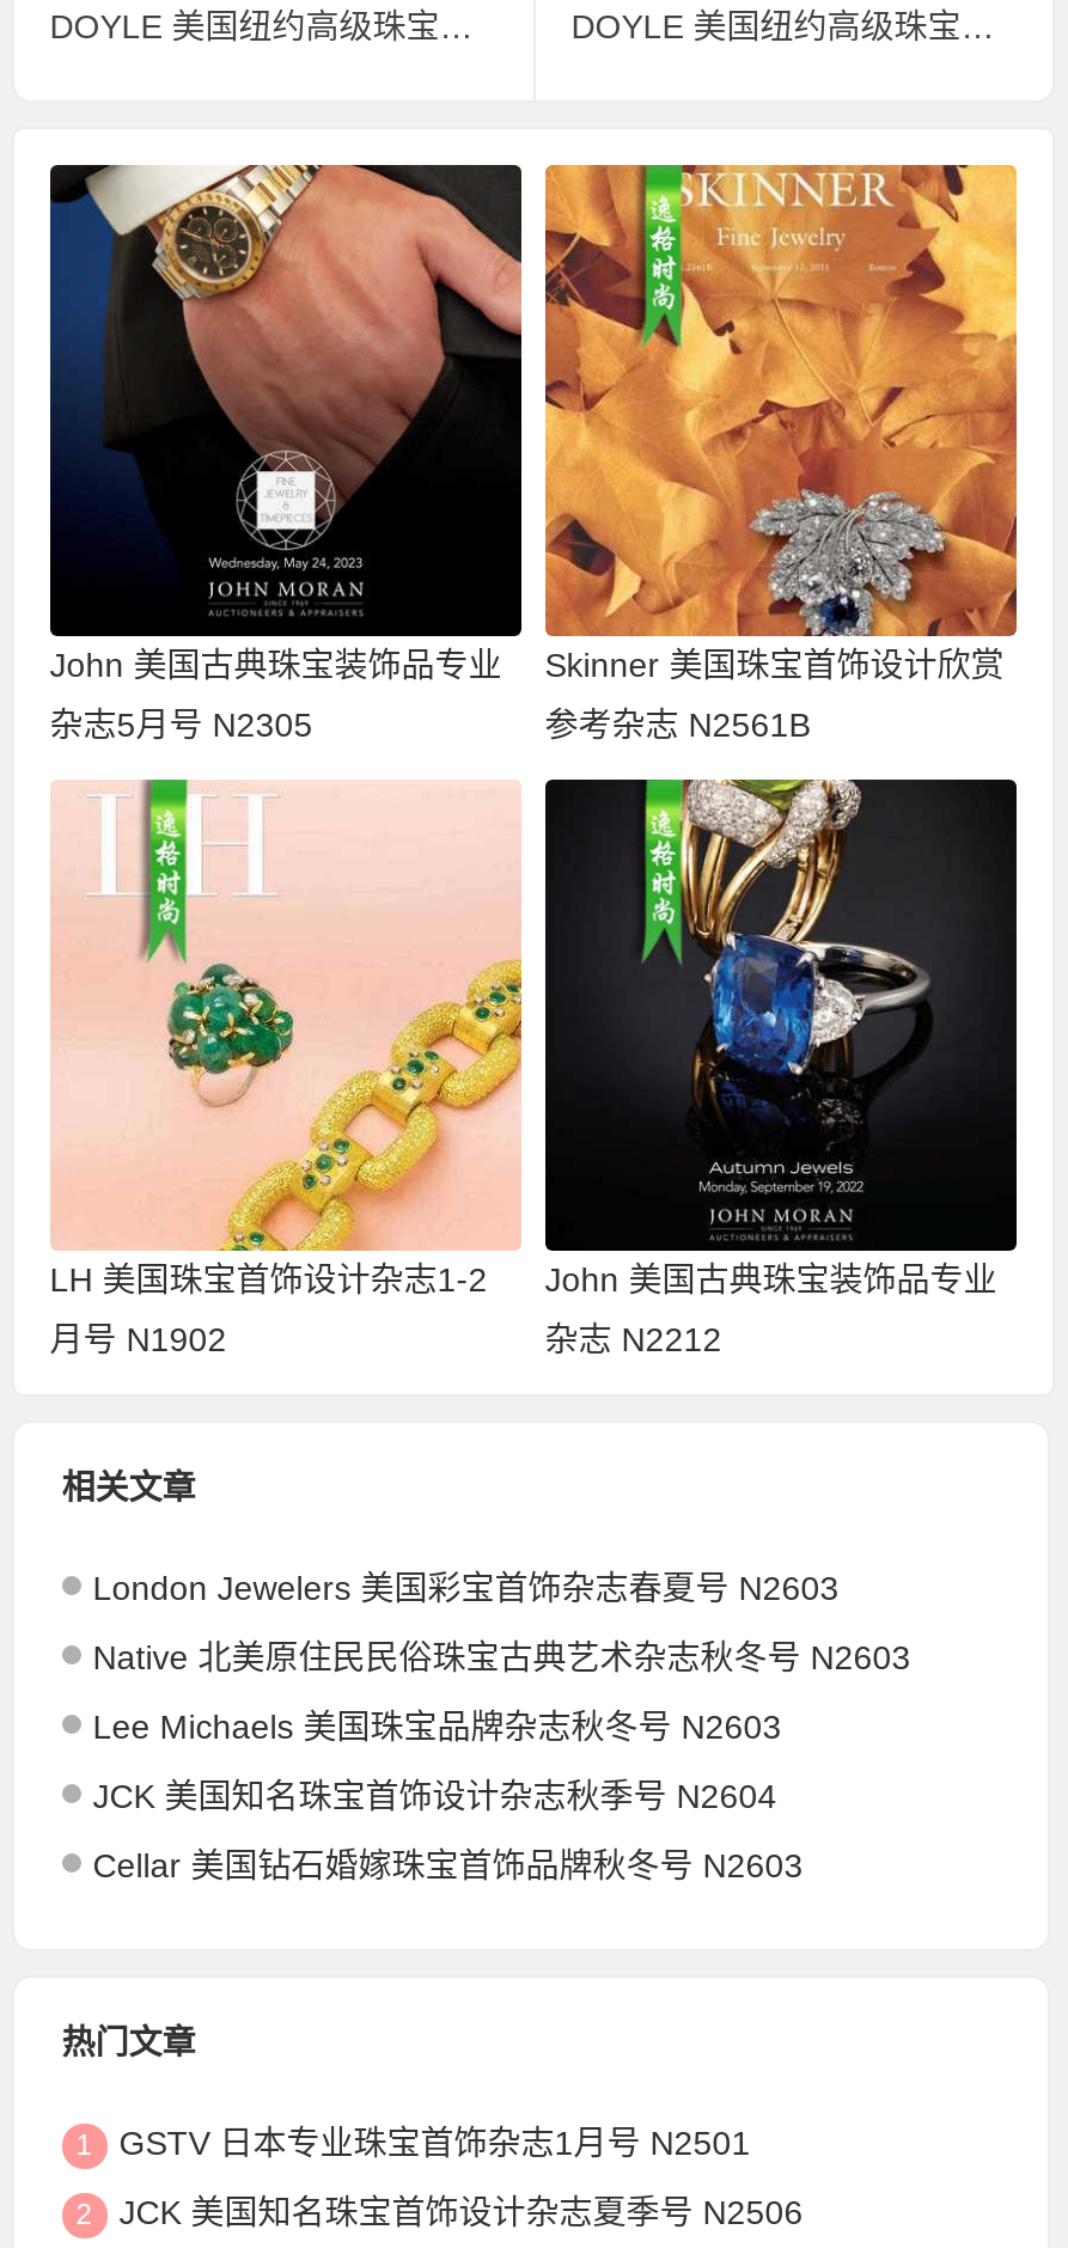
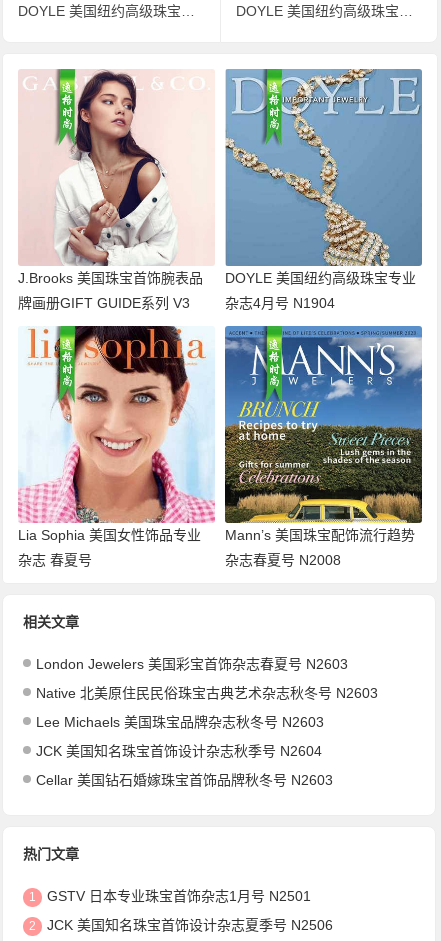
[48,163,524,684] [image] | John 美国古典珠宝装饰品专业 -> [18,68,215,286] [image] | J.Brooks 美国珠宝首饰腕表品
[543,163,1019,684] [image] | Skinner 美国珠宝首饰设计欣赏 -> [225,68,423,286] [image] | DOYLE 美国纽约高级珠宝专业
[50,705,313,744] 杂志5月号 N2305 -> [18,295,190,311] 牌画册GIFT GUIDE系列 V3
[545,705,810,744] 参考杂志 N2561B -> [225,295,335,311] 杂志4月号 N1904
[50,780,524,1299] [image] | LH 美国珠宝首饰设计杂志1-2 -> [18,325,215,543] [image] | Lia Sophia 美国女性饰品专业
[543,777,1019,1299] [image] | John 美国古典珠宝装饰品专业 -> [224,325,423,543] [image] | Mann’s 美国珠宝配饰流行趋势
[50,1320,227,1358] 月号 N1902 -> [18,552,92,568] 杂志 春夏号
[545,1320,722,1358] 杂志 N2212 -> [225,552,341,568] 杂志春夏号 N2008

